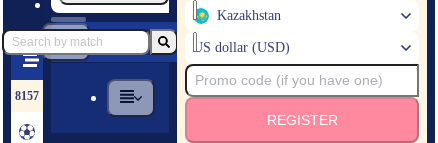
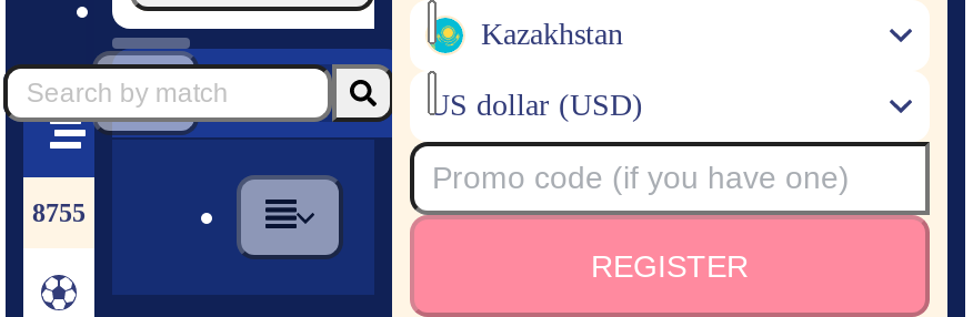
[15,89,39,103] 8157 -> [32,197,86,228] 8755

